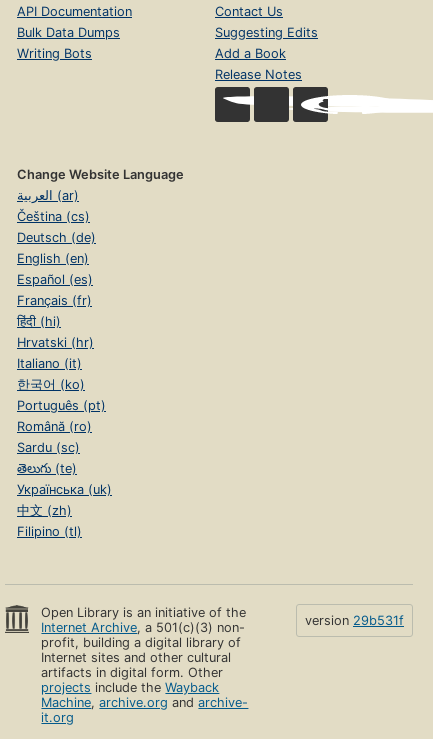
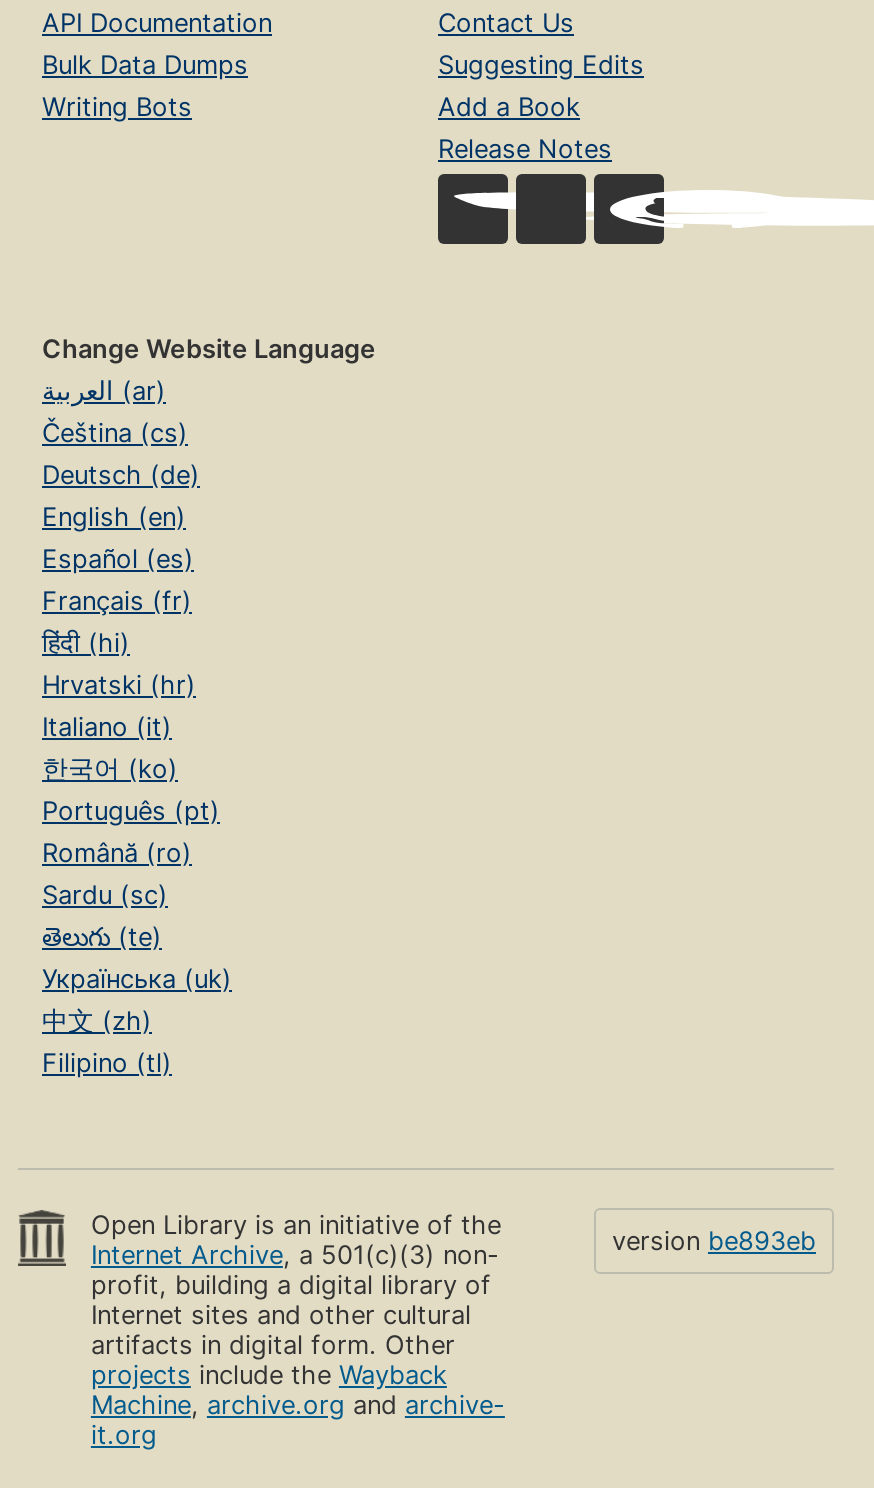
[305,613,404,628] version 29b531f -> [612,1227,816,1257] version be893eb

